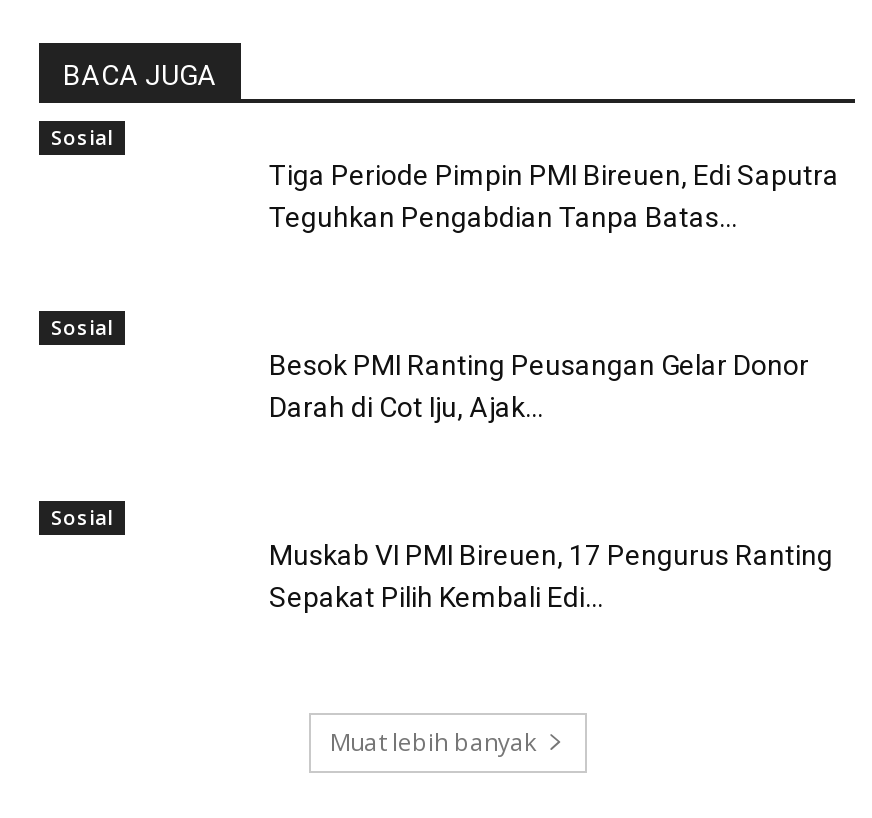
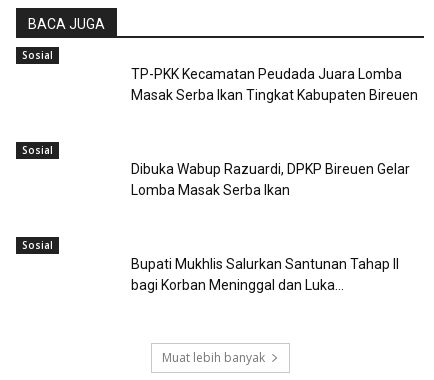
[269,159,839,233] Tiga Periode Pimpin PMI Bireuen, Edi Saputra | Teguhkan Pengabdian Tanpa Batas... -> [131,66,421,103] TP-PKK Kecamatan Peudada Juara Lomba | Masak Serba Ikan Tingkat Kabupaten Bireuen
[269,349,809,423] Besok PMI Ranting Peusangan Gelar Donor | Darah di Cot Iju, Ajak... -> [131,161,410,198] Dibuka Wabup Razuardi, DPKP Bireuen Gelar | Lomba Masak Serba Ikan
[269,539,833,613] Muskab VI PMI Bireuen, 17 Pengurus Ranting | Sepakat Pilih Kembali Edi... -> [131,256,399,293] Bupati Mukhlis Salurkan Santunan Tahap II | bagi Korban Meninggal dan Luka...

